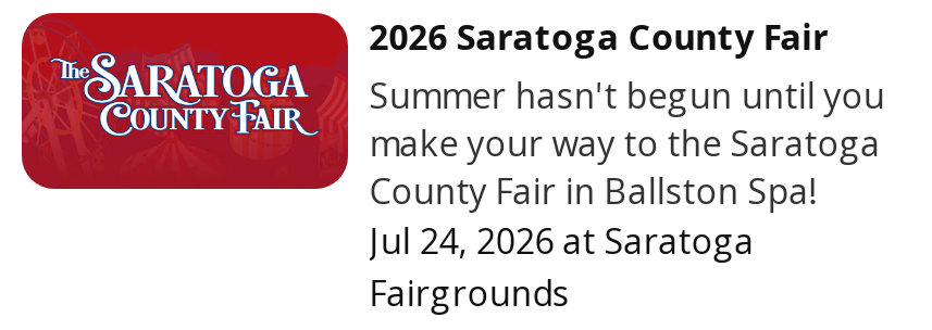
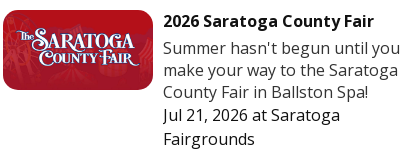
[369,218,754,265] Jul 24, 2026 at Saratoga -> [163,104,340,126] Jul 21, 2026 at Saratoga

